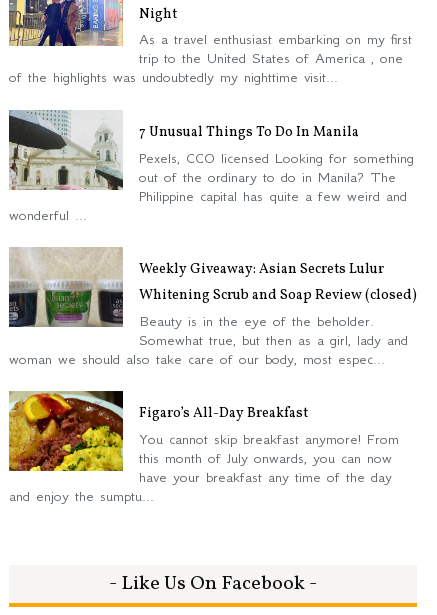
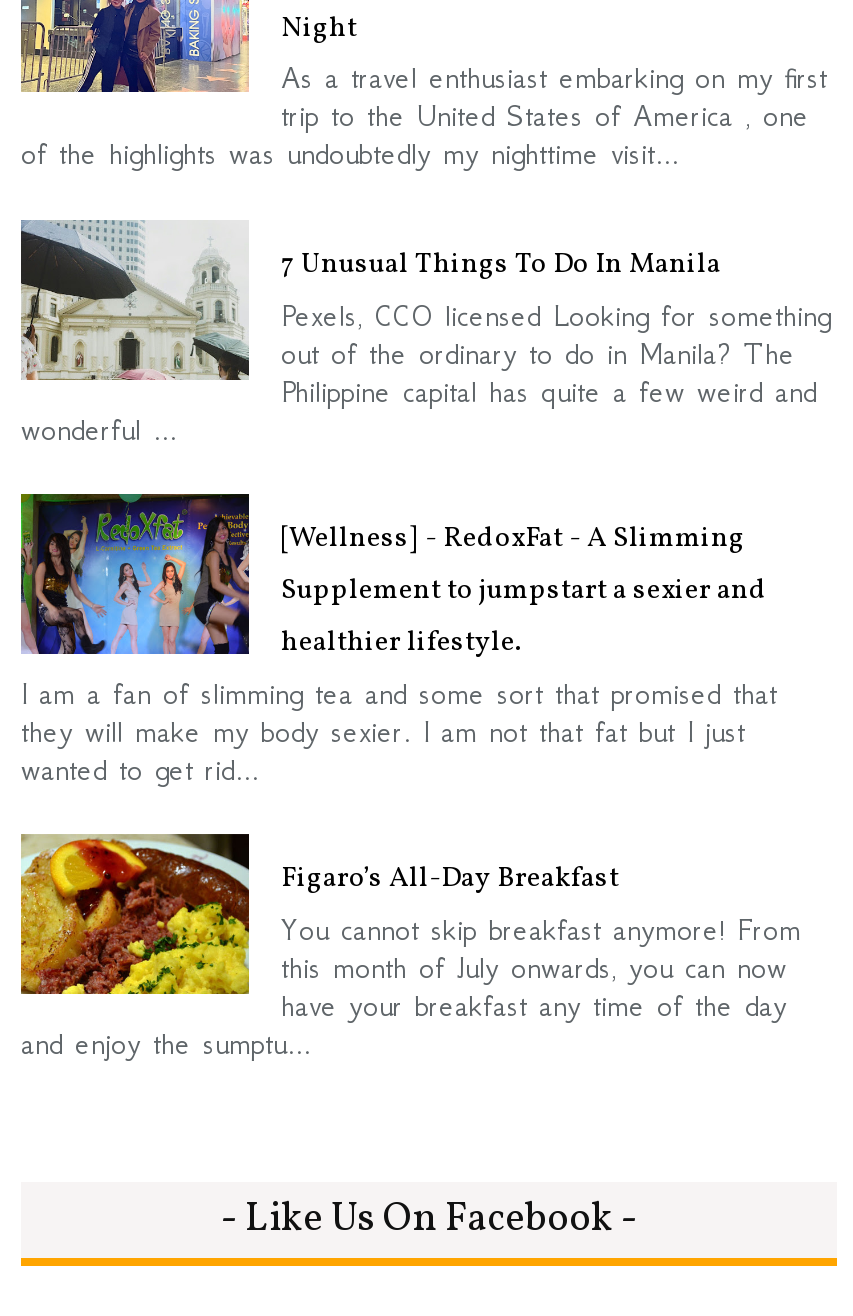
[9,247,417,368] [image] | Weekly Giveaway: Asian Secrets Lulur | Whitening Scrub and Soap Review (closed) | Beauty is in the eye of the beholder. | Somewhat true, but then as a girl, lady and | woman we should also take care of our body, most espec... -> [19,492,777,788] [image] | [Wellness] - RedoxFat - A Slimming | Supplement to jumpstart a sexier and | healthier lifestyle. | I am a fan of slimming tea and some sort that promised that | they will make my body sexier. I am not that fat but I just | wanted to get rid...

